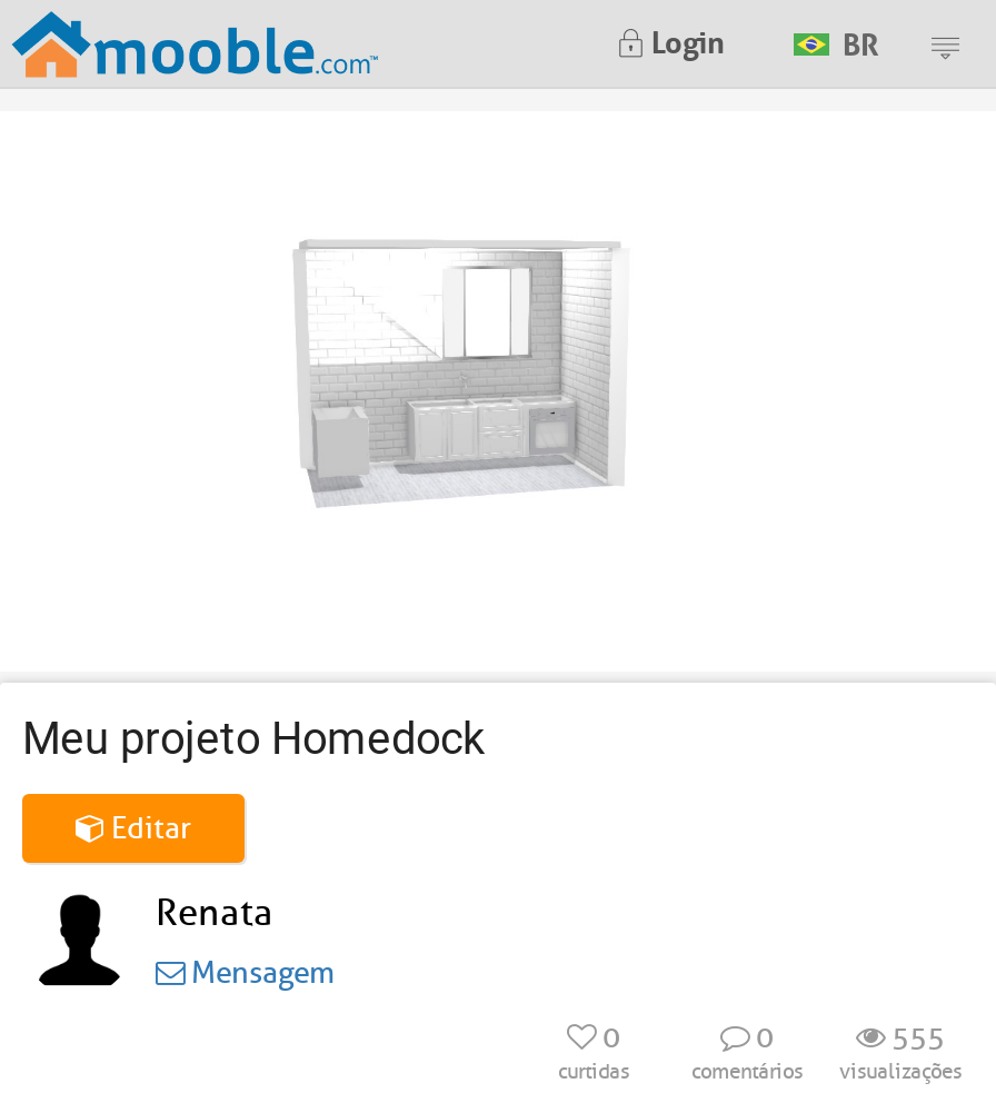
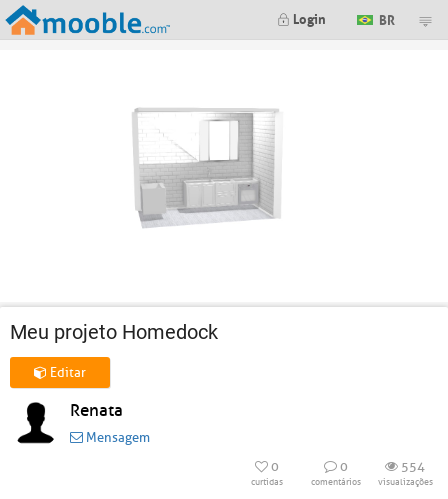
[885,1018,945,1056] 555 -> [398,458,425,475] 554

